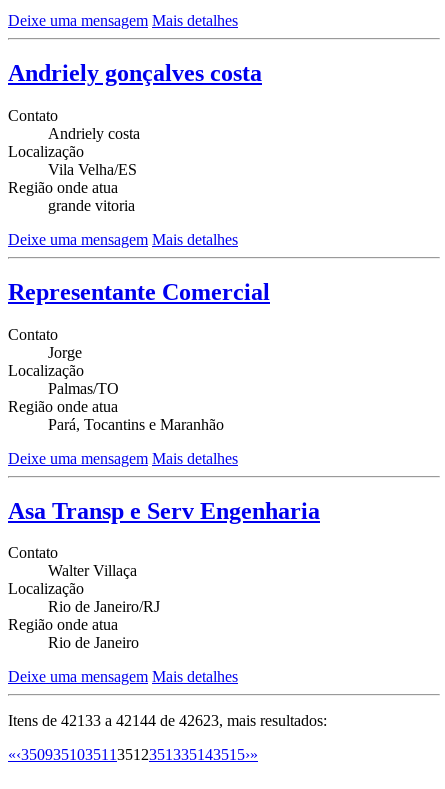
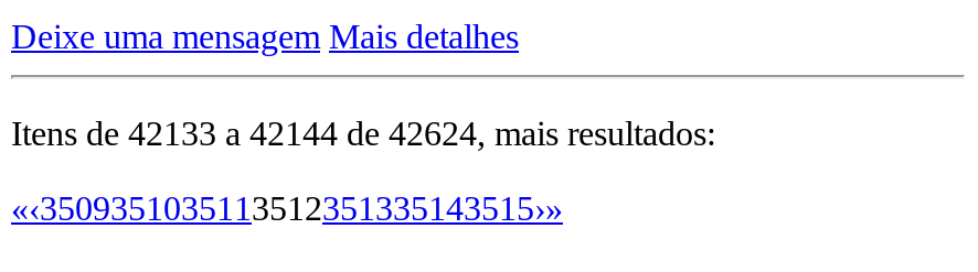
[8,60,327,729] Andriely gonçalves costa | Contato | Andriely costa | Localização | Vila Velha/ES | Região onde atua | grande vitoria | Deixe uma mensagem Mais detalhes | Representante Comercial | Contato | Jorge | Localização | Palmas/TO | Região onde atua | Pará, Tocantins e Maranhão | Deixe uma mensagem Mais detalhes | Asa Transp e Serv Engenharia | Contato | Walter Villaça | Localização | Rio de Janeiro/RJ | Região onde atua | Rio de Janeiro | Deixe uma mensagem Mais detalhes | Itens de 42133 a 42144 de 42623, mais resultados: -> [11,116,715,153] Itens de 42133 a 42144 de 42624, mais resultados:

